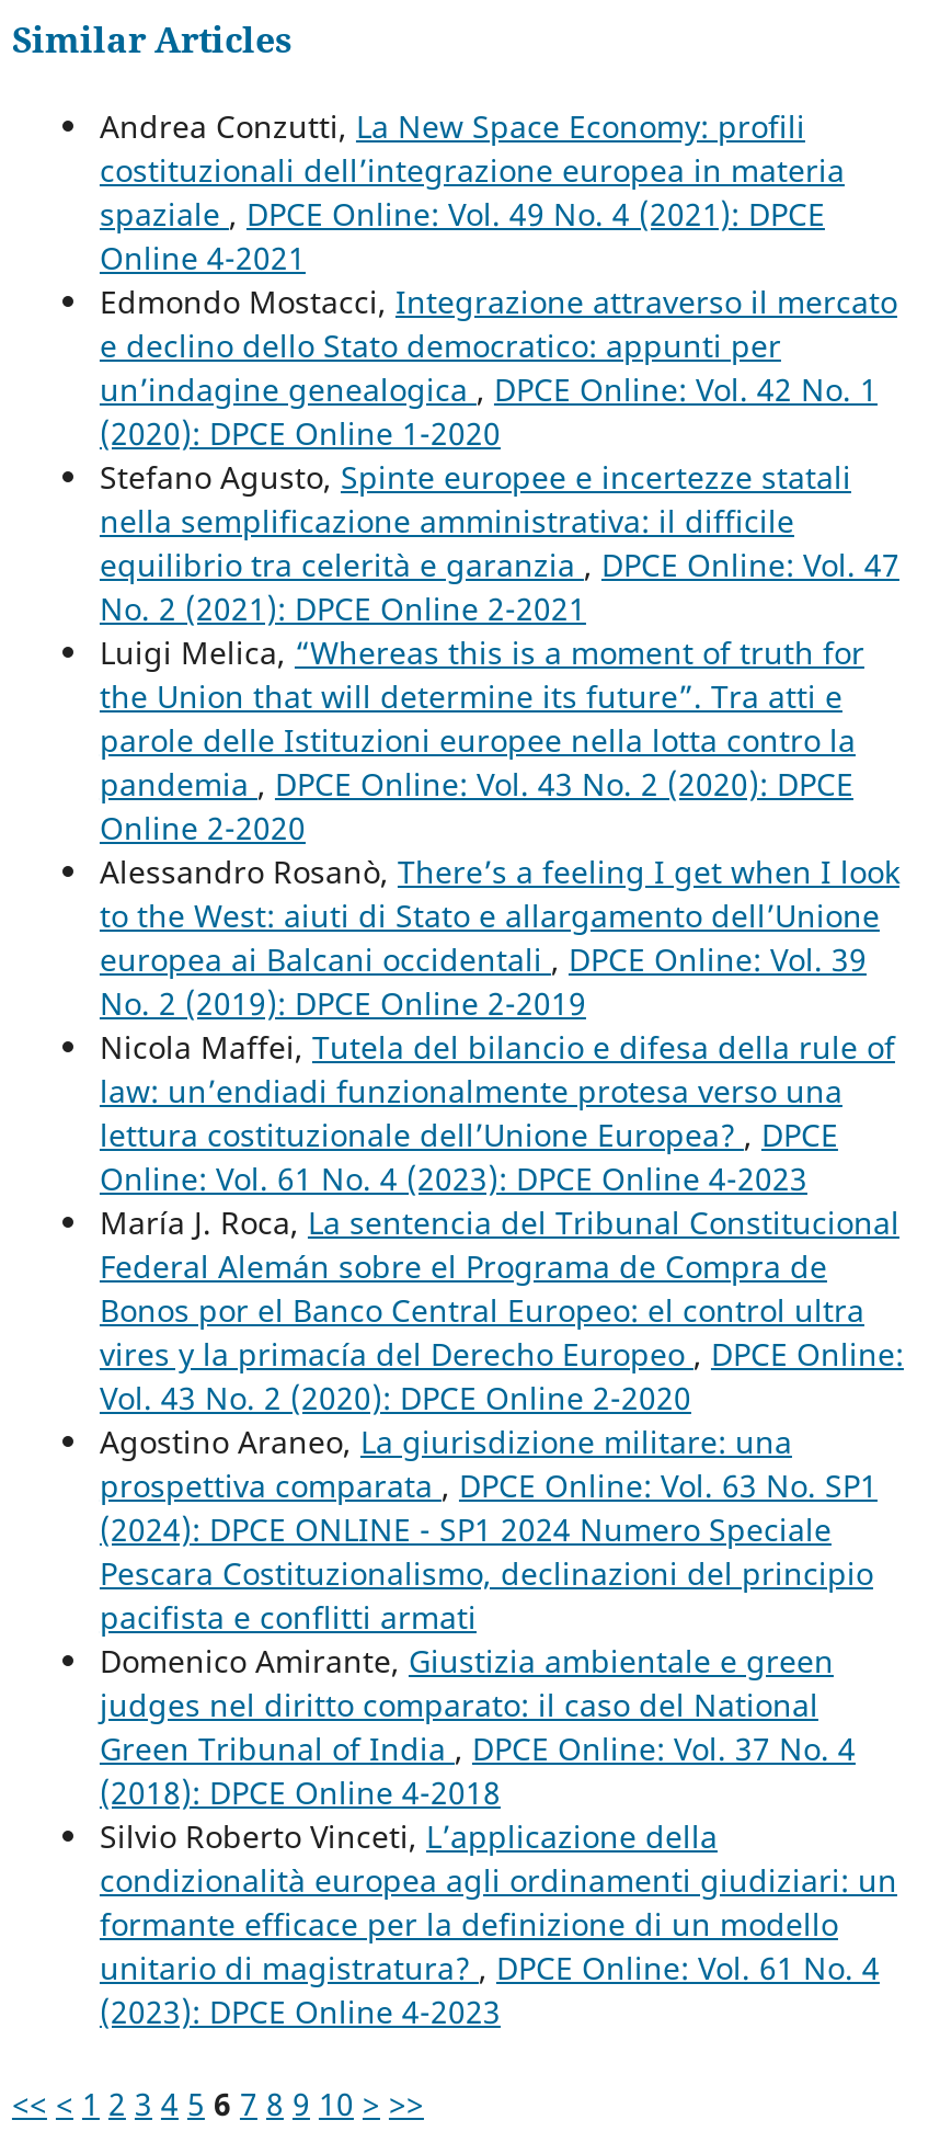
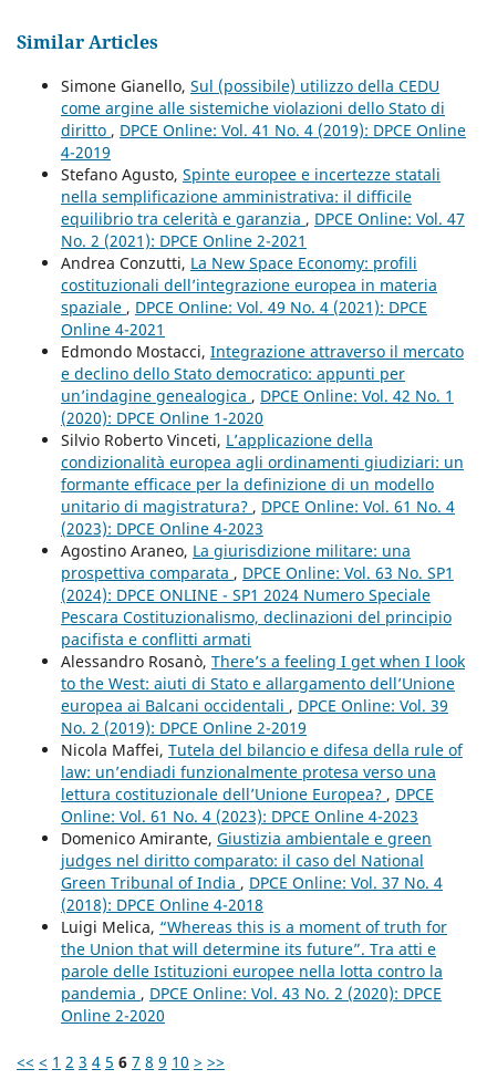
none -> [61,75,466,163] Simone Gianello, Sul (possibile) utilizzo della CEDU | come argine alle sistemiche violazioni dello Stato di | diritto, DPCE Online: Vol. 41 No. 4 (2019): DPCE Online | 4-2019
moved [100,106,897,454] -> [61,253,464,428]: Andrea Conzutti, La New Space Economy: profili | costituzionali dell’integrazione europea in materia | spaziale, DPCE Online: Vol. 49 No. 4 (2021): DPCE | Online 4-2021 | Edmondo Mostacci, Integrazione attraverso il mercato | e declino dello Stato democratico: appunti per | un’indagine genealogica, DPCE Online: Vol. 42 No. 1 | (2020): DPCE Online 1-2020
moved [100,456,899,630] -> [61,164,465,251]: Stefano Agusto, Spinte europee e incertezze statali | nella semplificazione amministrativa: il difficile | equilibrio tra celerità e garanzia, DPCE Online: Vol. 47 | No. 2 (2021): DPCE Online 2-2021
moved [100,632,864,849] -> [61,916,447,1026]: Luigi Melica, “Whereas this is a moment of truth for | the Union that will determine its future”. Tra atti e | parole delle Istituzioni europee nella lotta contro la | pandemia, DPCE Online: Vol. 43 No. 2 (2020): DPCE | Online 2-2020
moved [100,851,899,1200] -> [61,651,465,827]: Alessandro Rosanò, There’s a feeling I get when I look | to the West: aiuti di Stato e allargamento dell’Unione | europea ai Balcani occidentali, DPCE Online: Vol. 39 | No. 2 (2019): DPCE Online 2-2019 | Nicola Maffei, Tutela del bilancio e difesa della rule of | law: un’endiadi funzionalmente protesa verso una | lettura costituzionale dell’Unione Europea?, DPCE | Online: Vol. 61 No. 4 (2023): DPCE Online 4-2023
[100,1202,904,1419] María J. Roca, La sentencia del Tribunal Constitucional | Federal Alemán sobre el Programa de Compra de | Bonos por el Banco Central Europeo: el control ultra | vires y la primacía del Derecho Europeo, DPCE Online: | Vol. 43 No. 2 (2020): DPCE Online 2-2020 -> none
moved [100,1421,878,1638] -> [61,540,454,650]: Agostino Araneo, La giurisdizione militare: una | prospettiva comparata, DPCE Online: Vol. 63 No. SP1 | (2024): DPCE ONLINE - SP1 2024 Numero Speciale | Pescara Costituzionalismo, declinazioni del principio | pacifista e conflitti armati
moved [100,1816,897,2033] -> [61,430,464,539]: Silvio Roberto Vinceti, L’applicazione della | condizionalità europea agli ordinamenti giudiziari: un | formante efficace per la definizione di un modello | unitario di magistratura?, DPCE Online: Vol. 61 No. 4 | (2023): DPCE Online 4-2023

